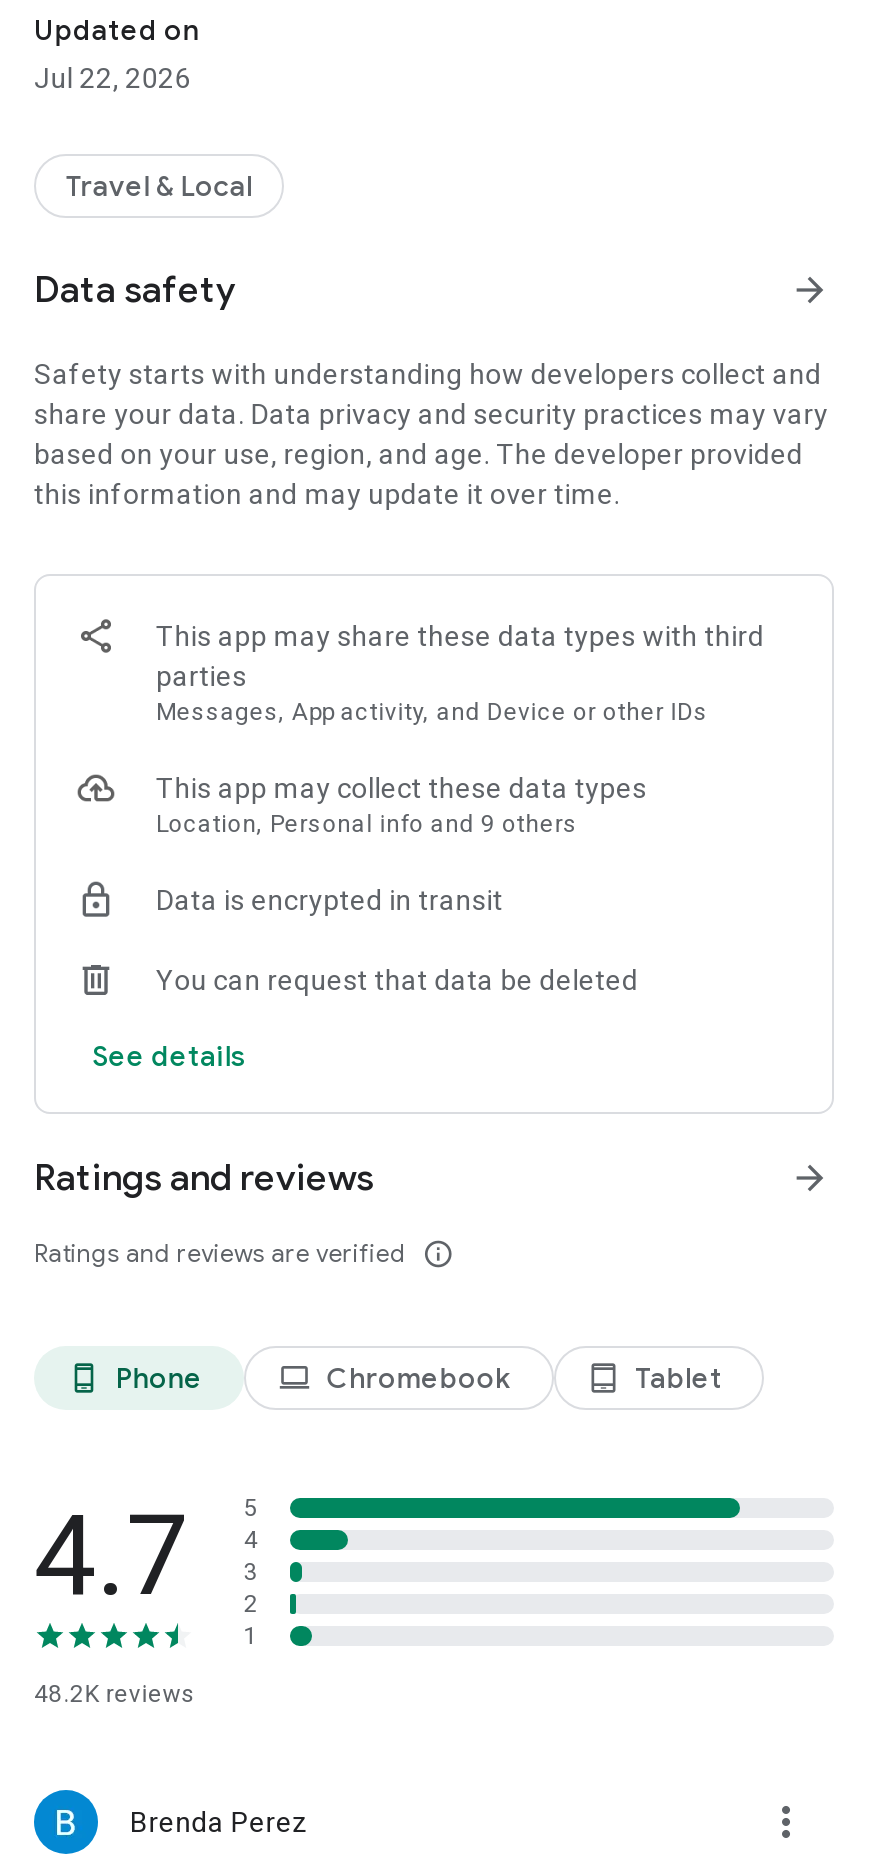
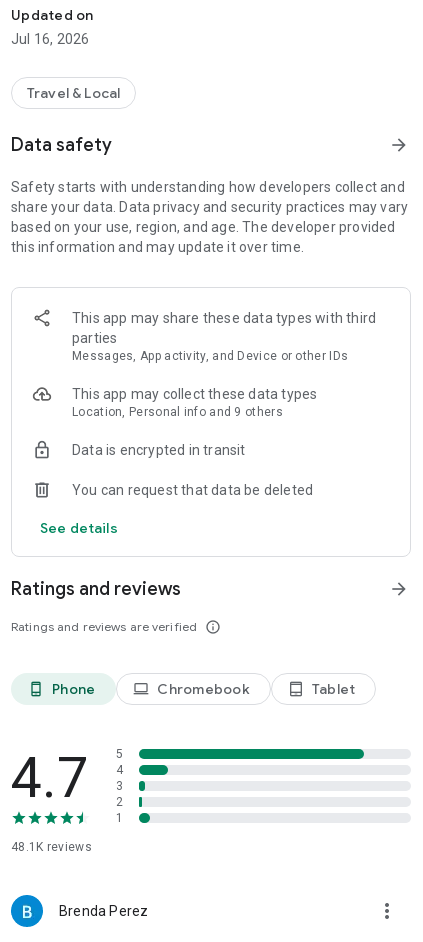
[34,62,191,94] Jul 22, 2026 -> [11,31,89,47] Jul 16, 2026
[34,1680,196,1708] 48.2K reviews -> [11,840,92,854] 48.1K reviews

